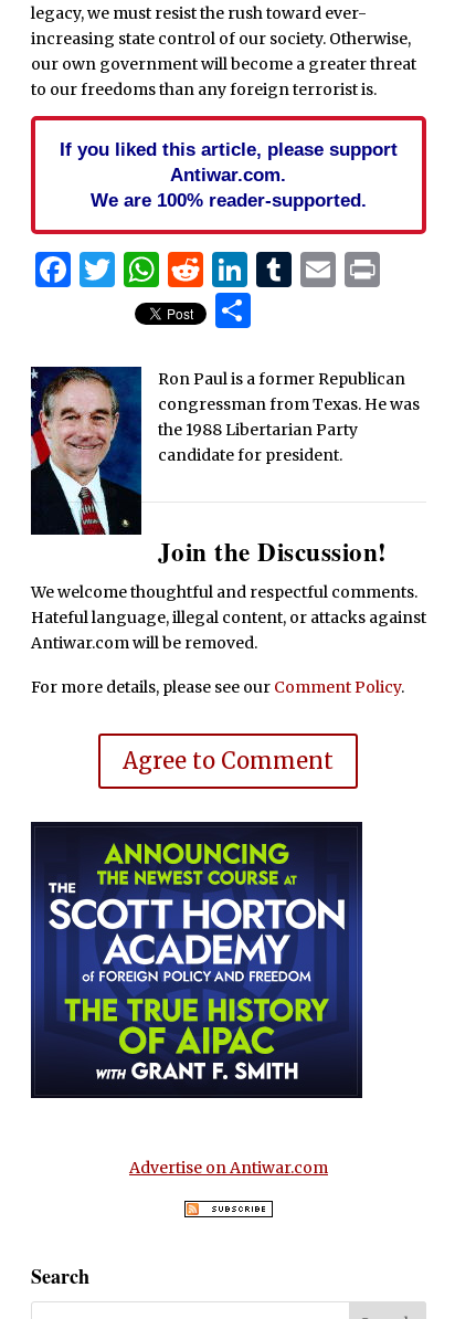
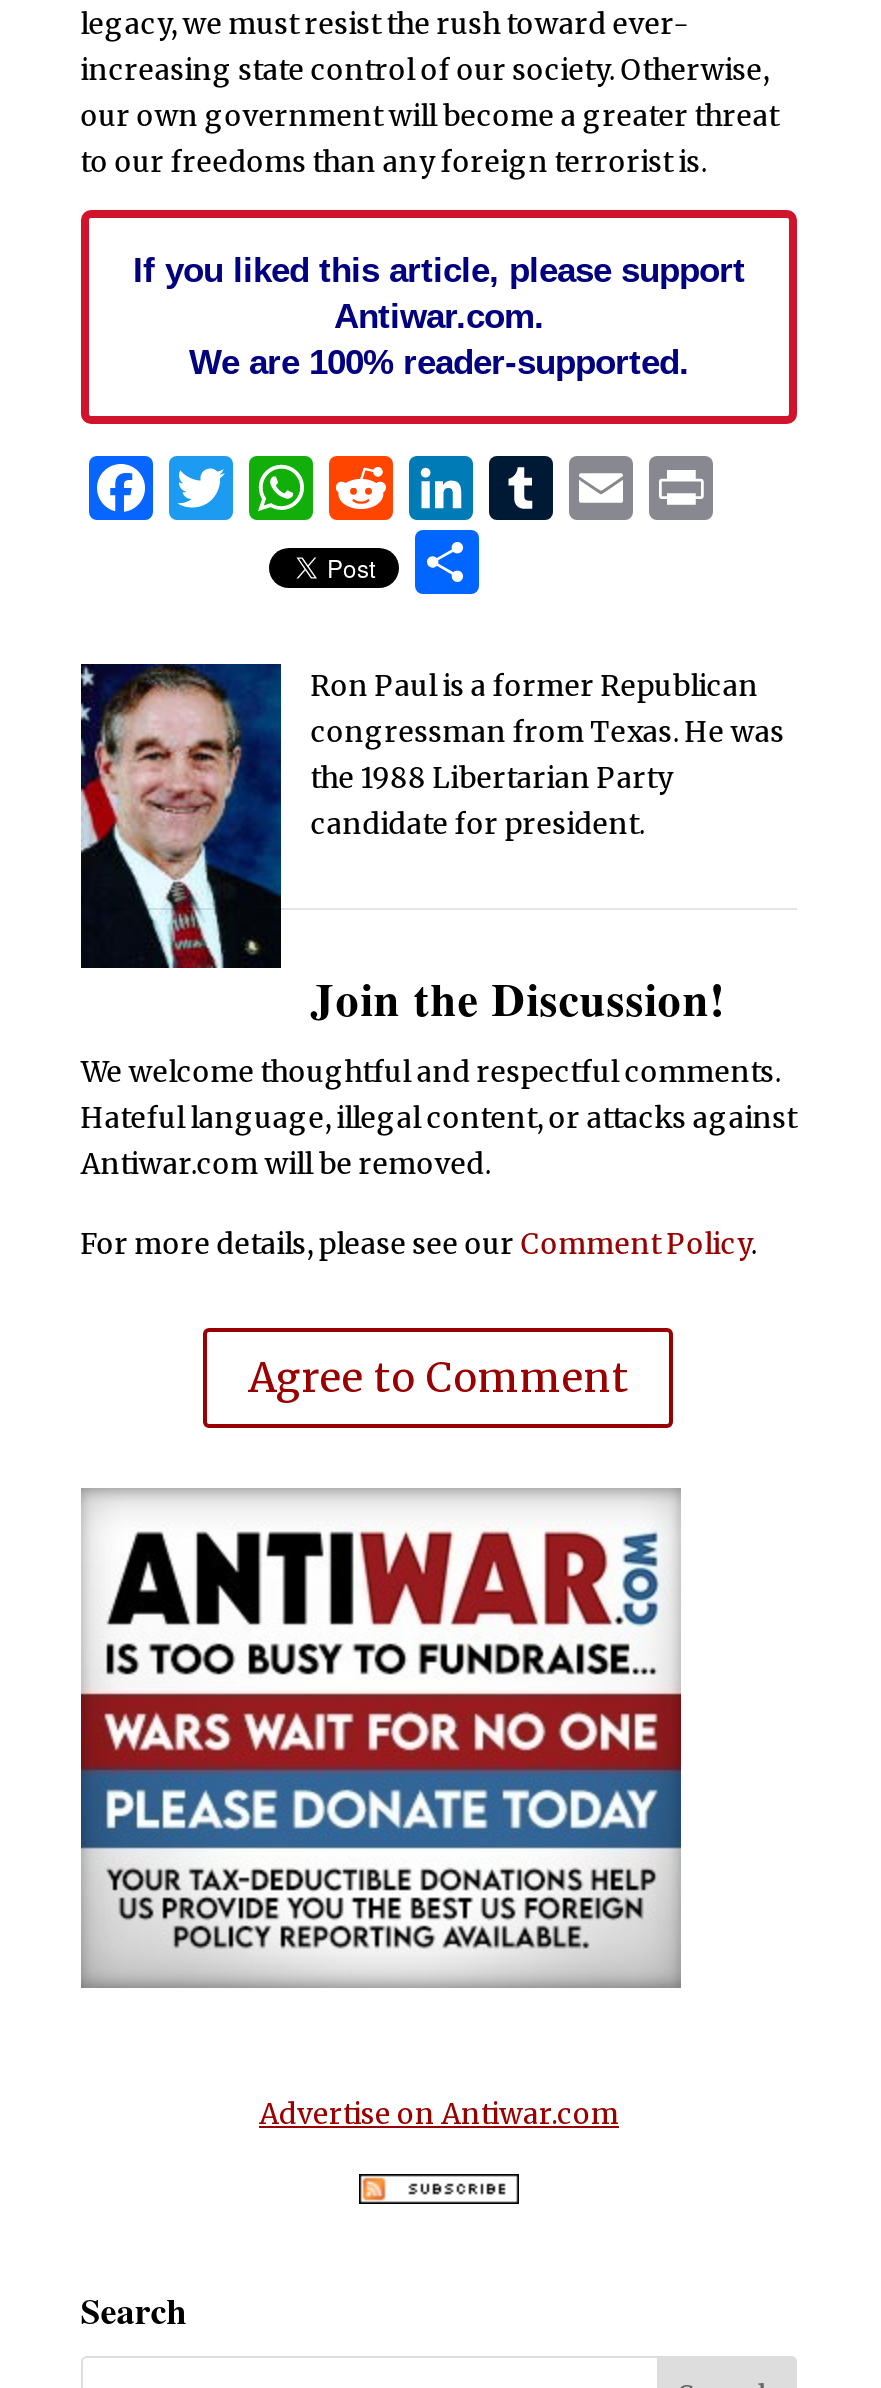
[30,822,363,1098] [image] -> [79,1490,683,1986] [image]

